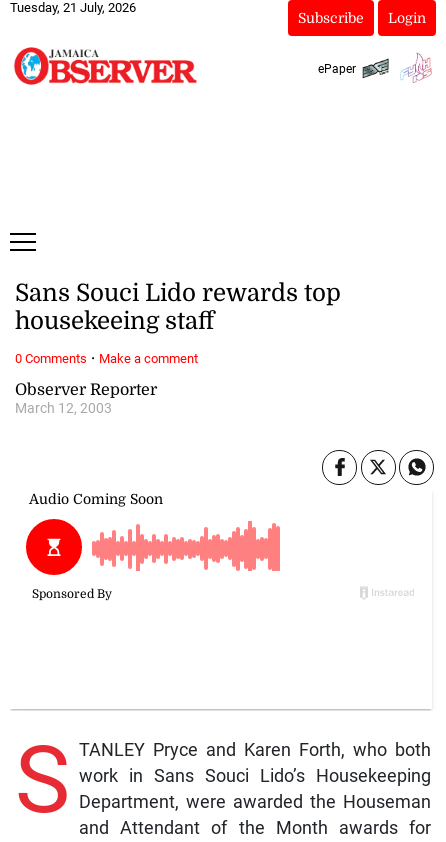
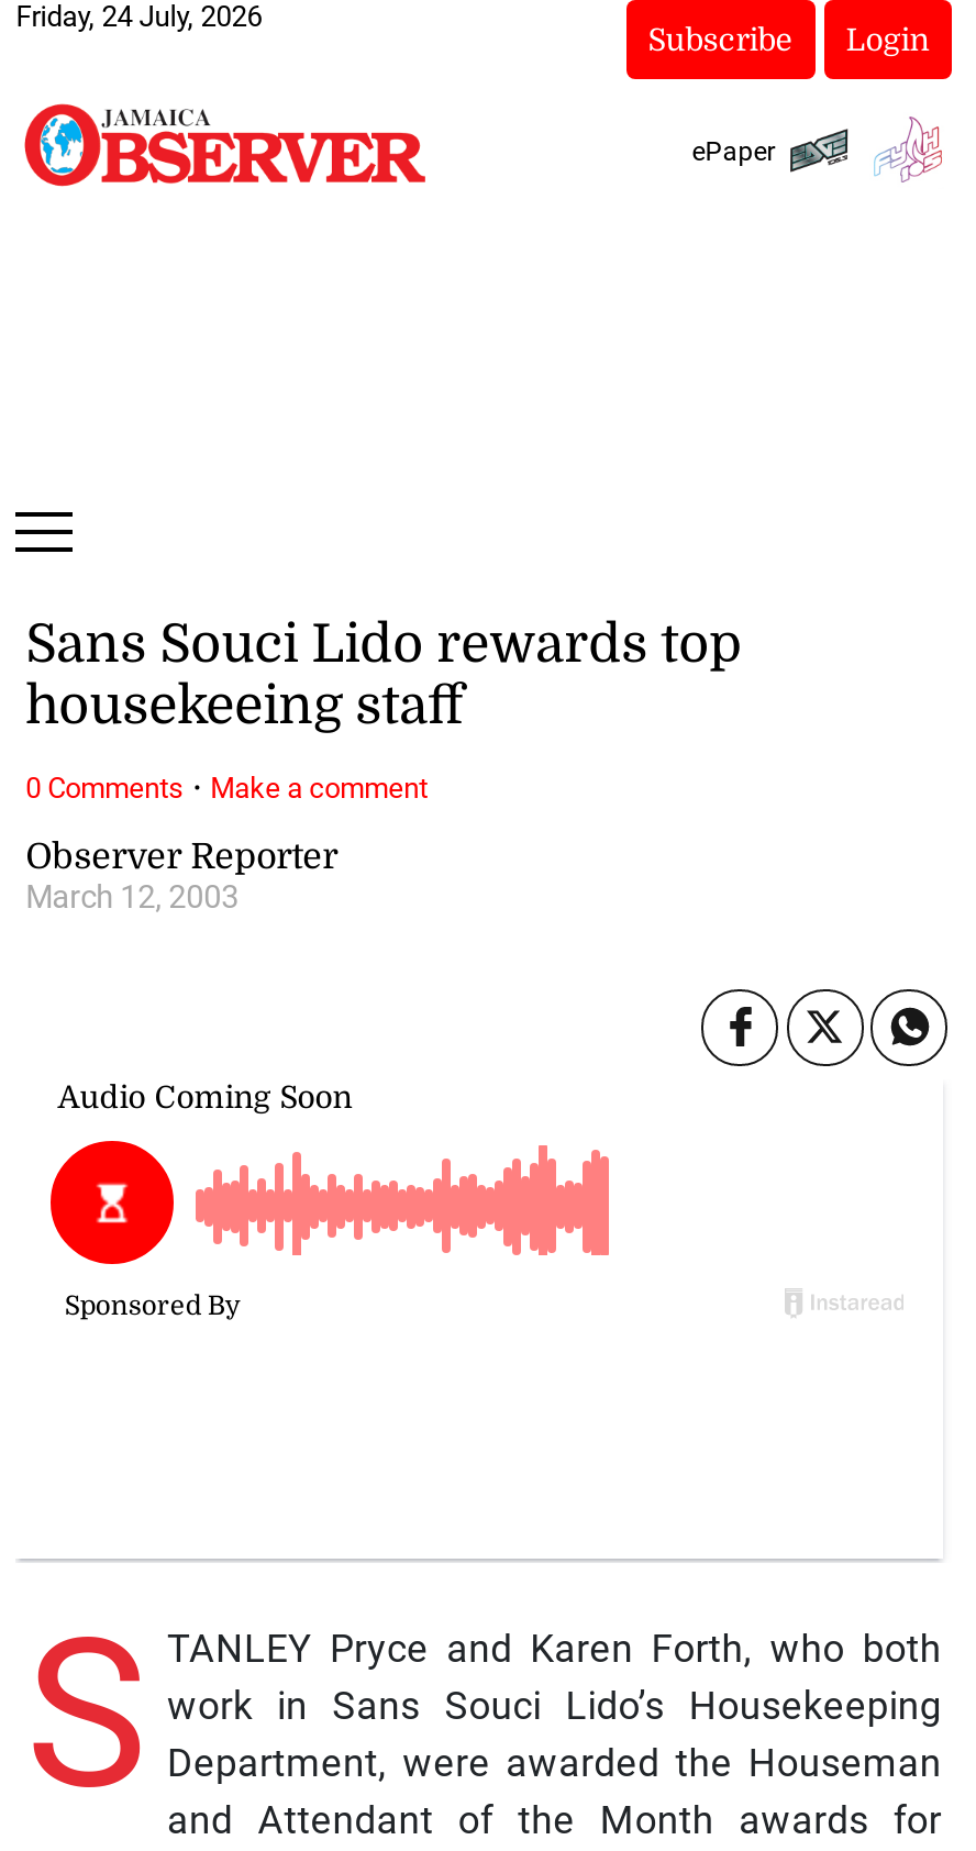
[10,0,136,15] Tuesday, 21 July, 2026 -> [16,0,262,33] Friday, 24 July, 2026

